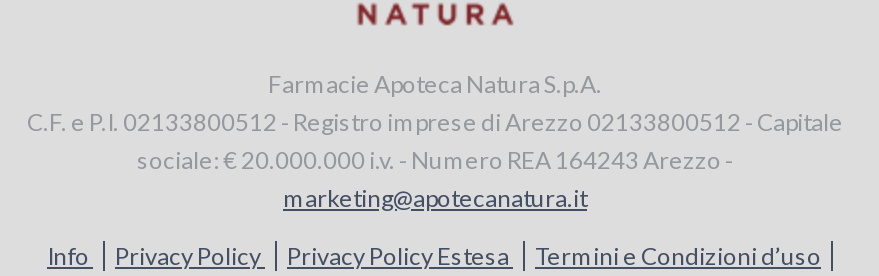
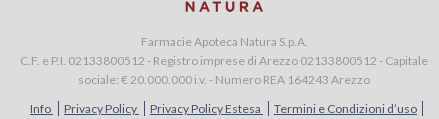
[137,144,733,212] sociale: € 20.000.000 i.v. - Numero REA 164243 Arezzo - | marketing@apotecanatura.it -> [78,72,370,87] sociale: € 20.000.000 i.v. - Numero REA 164243 Arezzo

